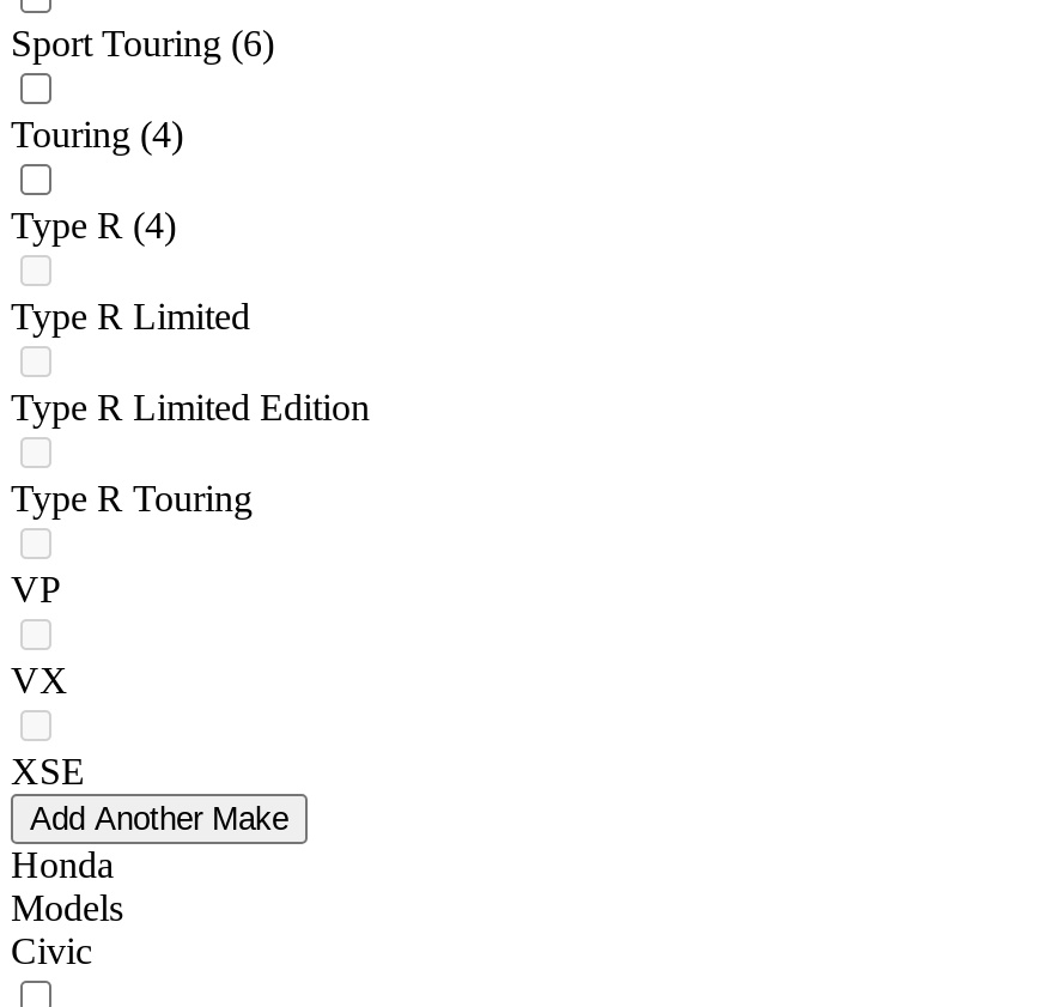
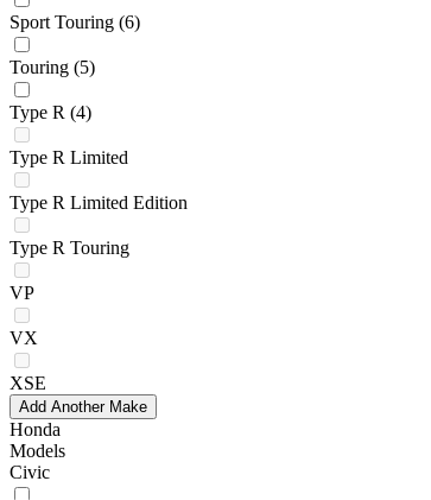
[11,115,183,155] Touring (4) -> [9,57,95,78] Touring (5)

